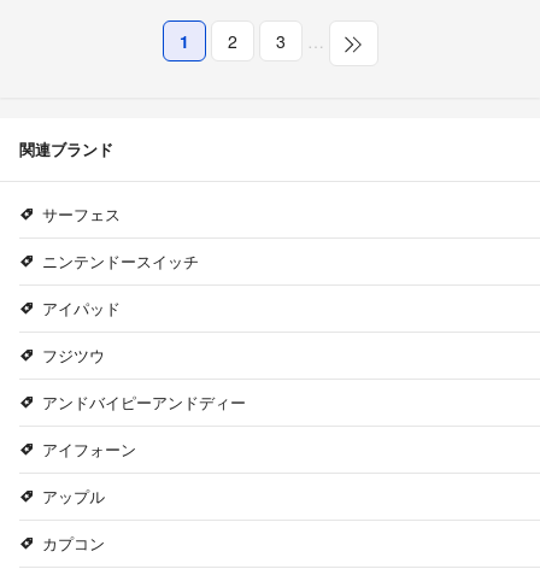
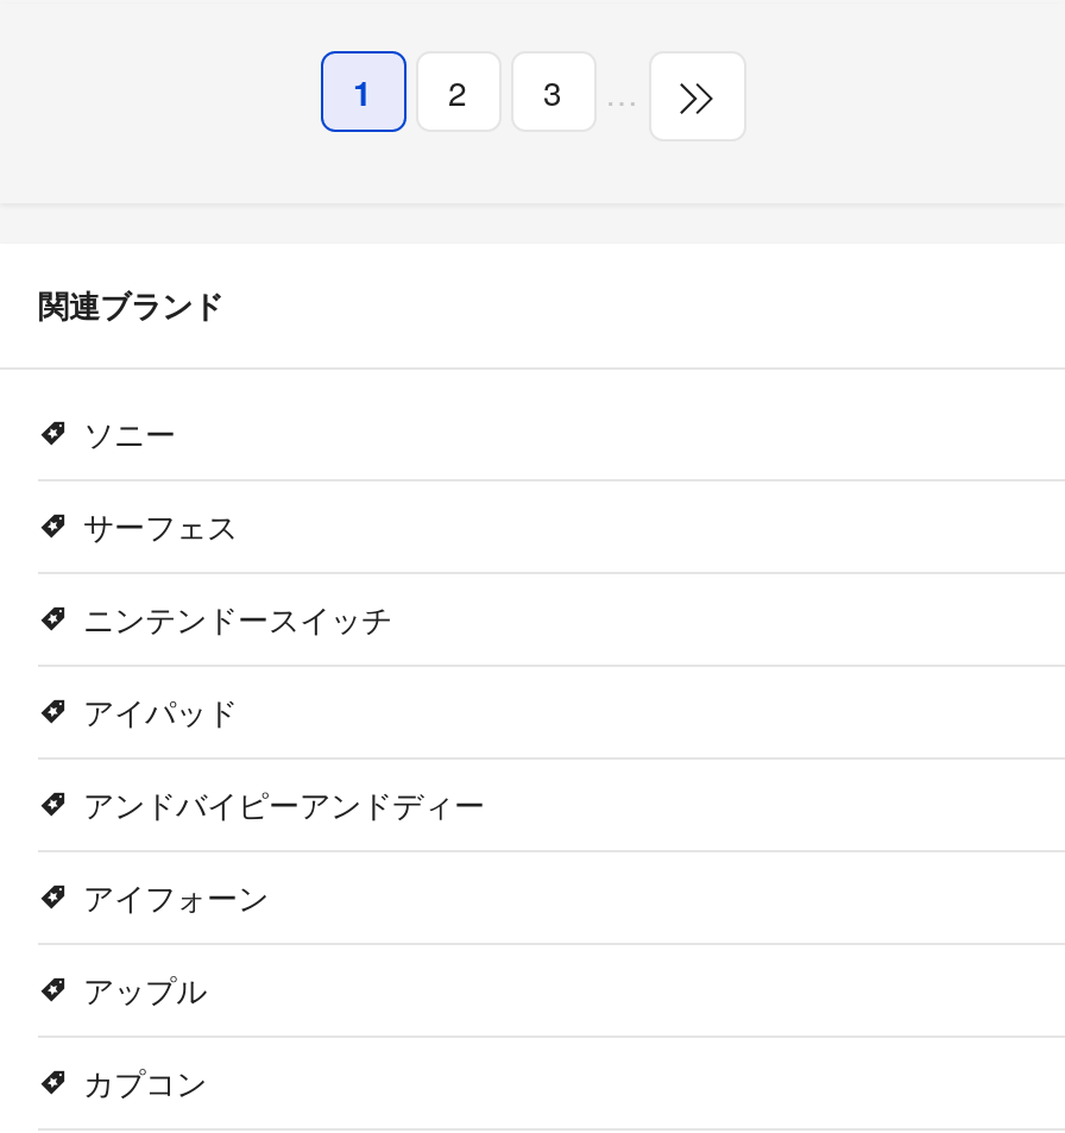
none -> [83,411,176,456] ソニー
moved [42,203,199,320] -> [83,504,392,734]: サーフェス | ニンテンドースイッチ | アイパッド
[42,344,105,367] フジツウ -> none

